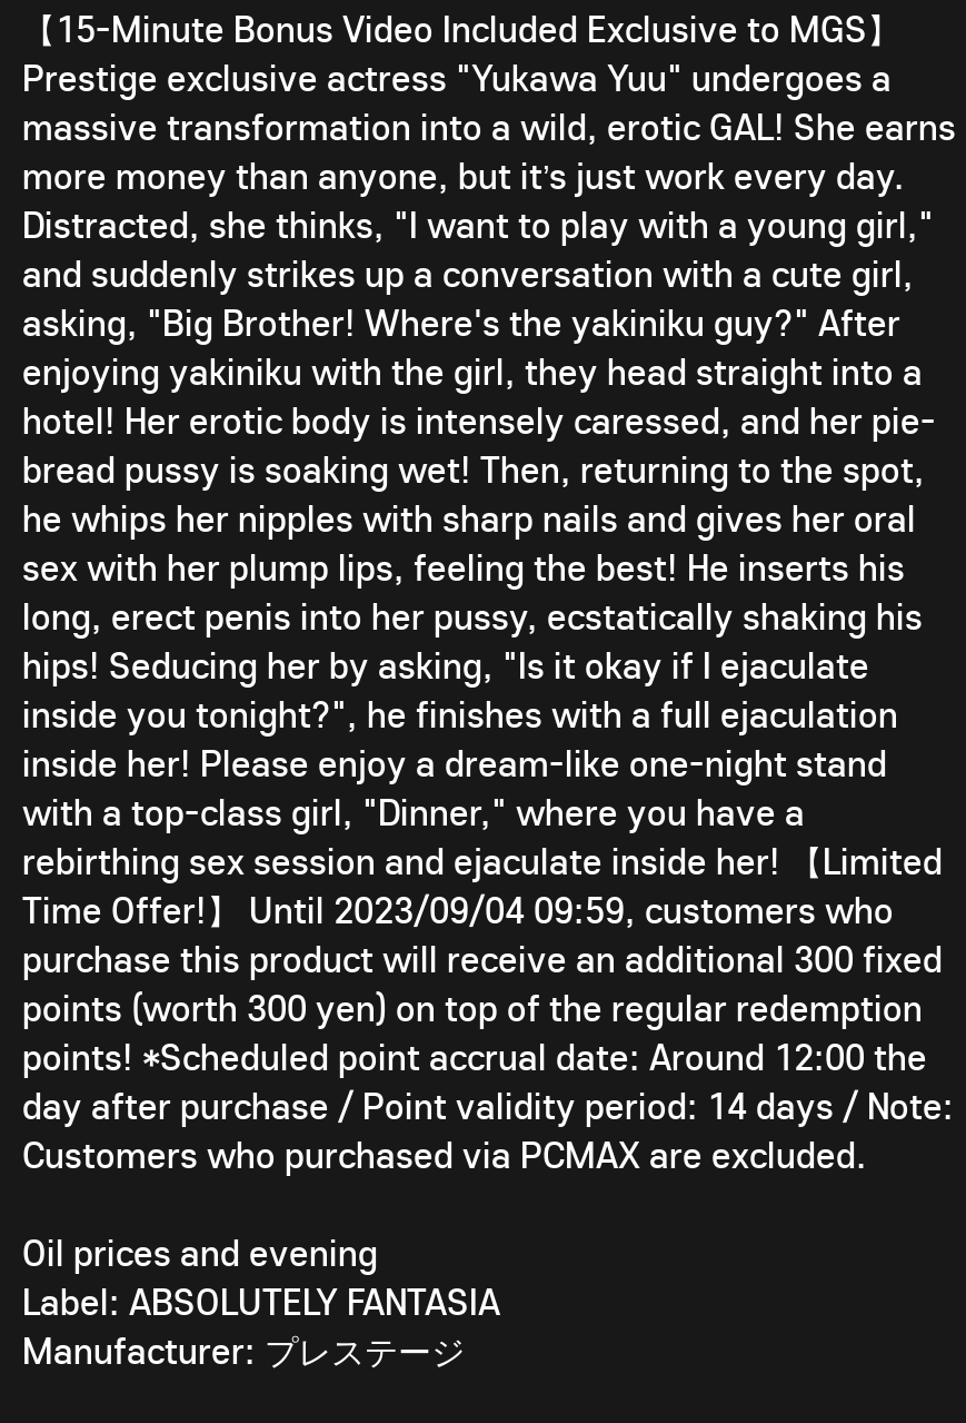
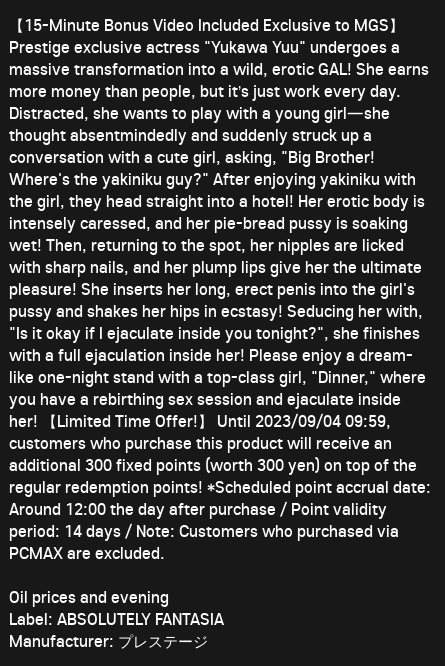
[22,156,954,1178] more money than anyone, but it’s just work every day. | Distracted, she thinks, "I want to play with a young girl," | and suddenly strikes up a conversation with a cute girl, | asking, "Big Brother! Where's the yakiniku guy?" After | enjoying yakiniku with the girl, they head straight into a | hotel! Her erotic body is intensely caressed, and her pie- | bread pussy is soaking wet! Then, returning to the spot, | he whips her nipples with sharp nails and gives her oral | sex with her plump lips, feeling the best! He inserts his | long, erect penis into her pussy, ecstatically shaking his | hips! Seducing her by asking, "Is it okay if I ejaculate | inside you tonight?", he finishes with a full ejaculation | inside her! Please enjoy a dream-like one-night stand | with a top-class girl, "Dinner," where you have a | rebirthing sex session and ejaculate inside her! 【Limited | Time Offer!】 Until 2023/09/04 09:59, customers who | purchase this product will receive an additional 300 fixed | points (worth 300 yen) on top of the regular redemption | points! *Scheduled point accrual date: Around 12:00 the | day after purchase / Point validity period: 14 days / Note: | Customers who purchased via PCMAX are excluded. -> [9,82,431,563] more money than people, but it’s just work every day. | Distracted, she wants to play with a young girl—she | thought absentmindedly and suddenly struck up a | conversation with a cute girl, asking, "Big Brother! | Where's the yakiniku guy?" After enjoying yakiniku with | the girl, they head straight into a hotel! Her erotic body is | intensely caressed, and her pie-bread pussy is soaking | wet! Then, returning to the spot, her nipples are licked | with sharp nails, and her plump lips give her the ultimate | pleasure! She inserts her long, erect penis into the girl's | pussy and shakes her hips in ecstasy! Seducing her with, | "Is it okay if I ejaculate inside you tonight?", she finishes | with a full ejaculation inside her! Please enjoy a dream- | like one-night stand with a top-class girl, "Dinner," where | you have a rebirthing sex session and ejaculate inside | her! 【Limited Time Offer!】 Until 2023/09/04 09:59, | customers who purchase this product will receive an | additional 300 fixed points (worth 300 yen) on top of the | regular redemption points! *Scheduled point accrual date: | Around 12:00 the day after purchase / Point validity | period: 14 days / Note: Customers who purchased via | PCMAX are excluded.

